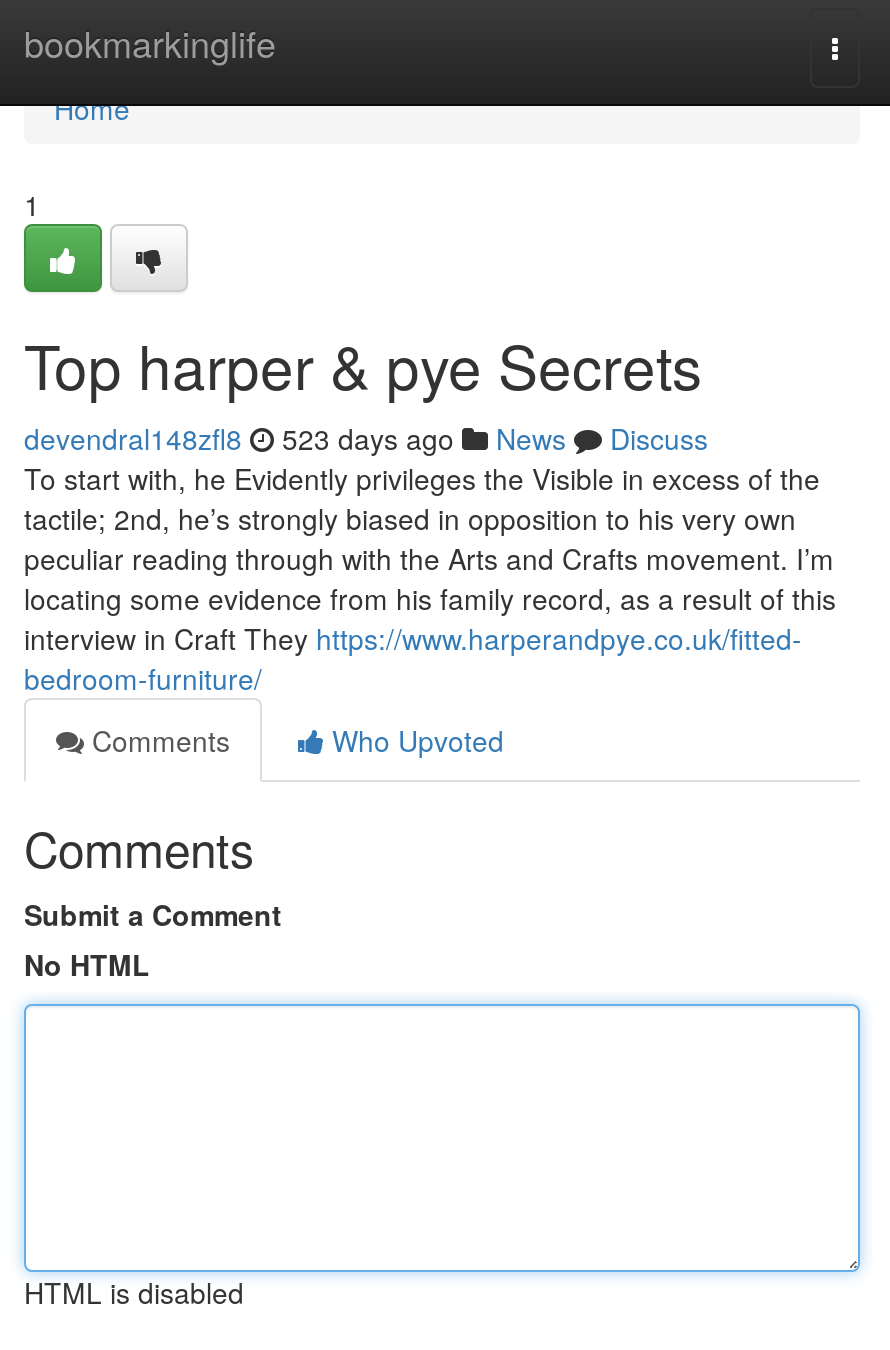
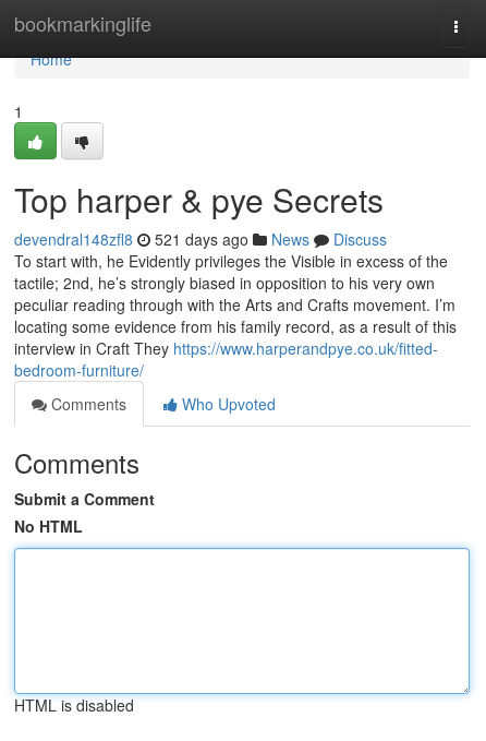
[24,418,708,458] devendral148zfl8 523 days ago News Discuss -> [14,228,387,250] devendral148zfl8 521 days ago News Discuss

